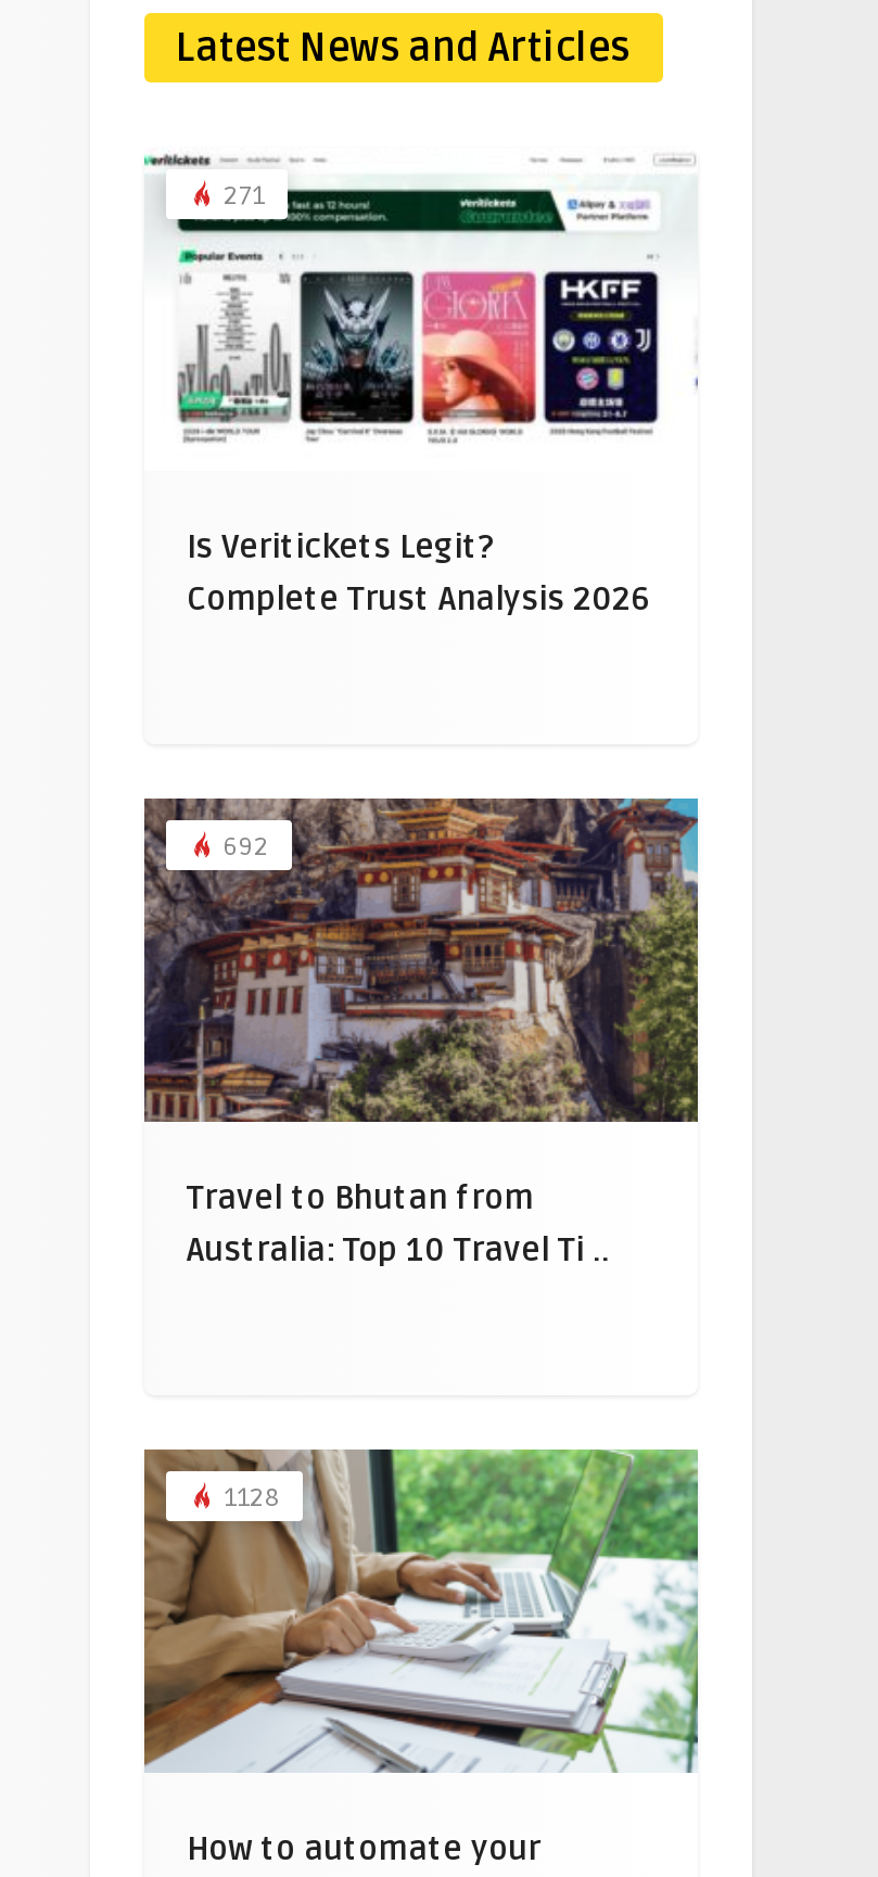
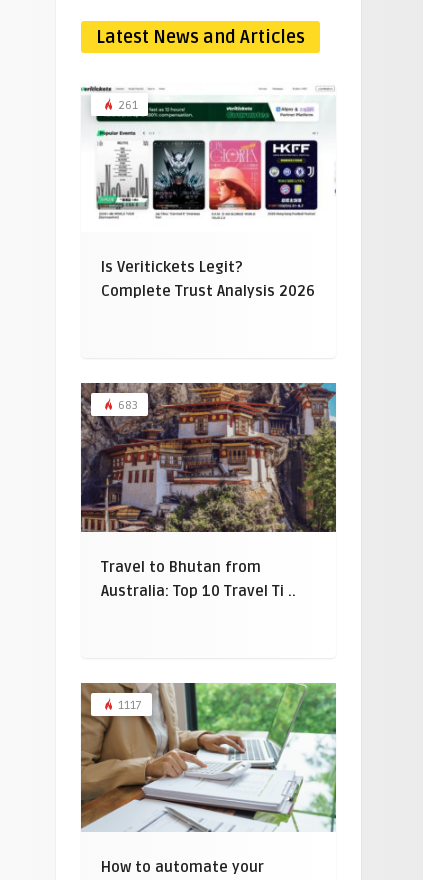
[217,180,265,213] 271 -> [114,98,137,113] 261
[217,831,269,864] 692 -> [114,398,137,413] 683
[217,1482,280,1515] 1128 -> [114,698,141,713] 1117

